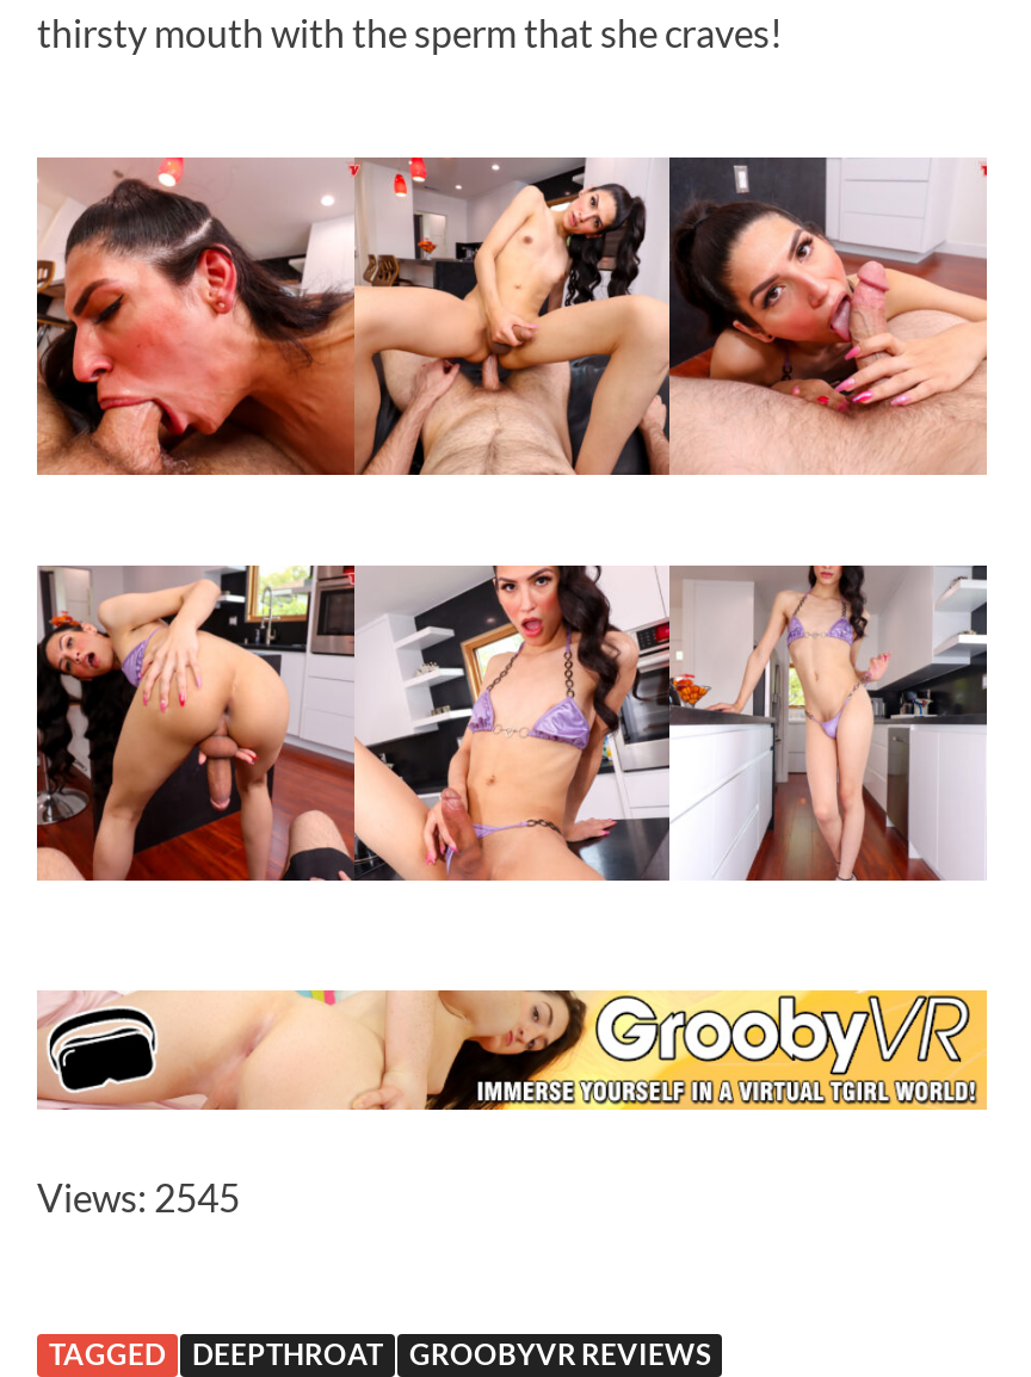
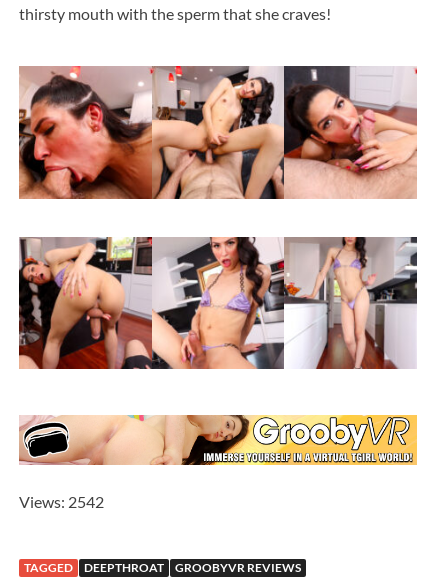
[37,1173,240,1219] Views: 2545 -> [19,492,104,511] Views: 2542

